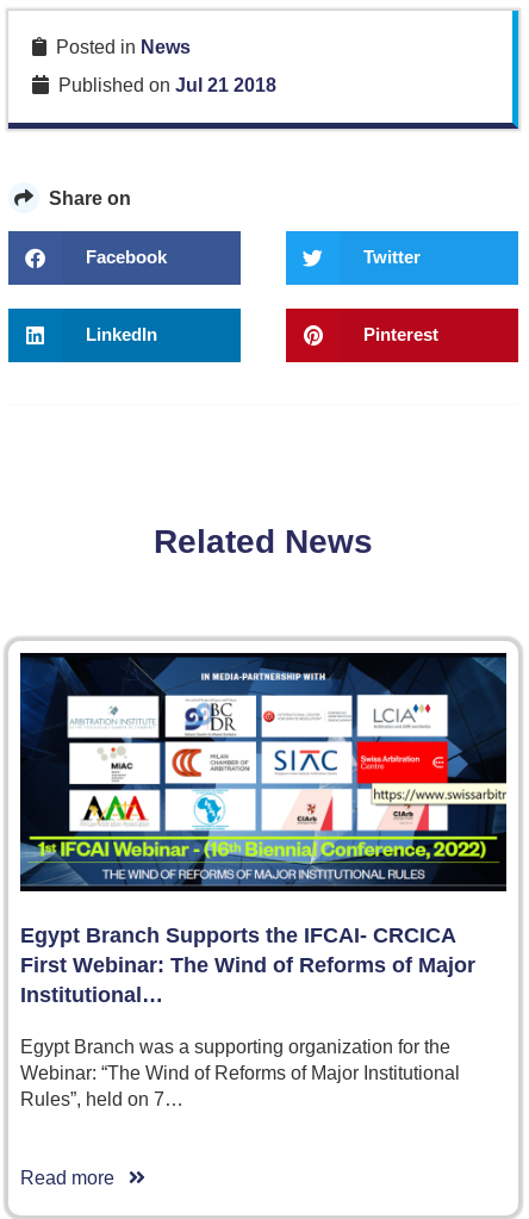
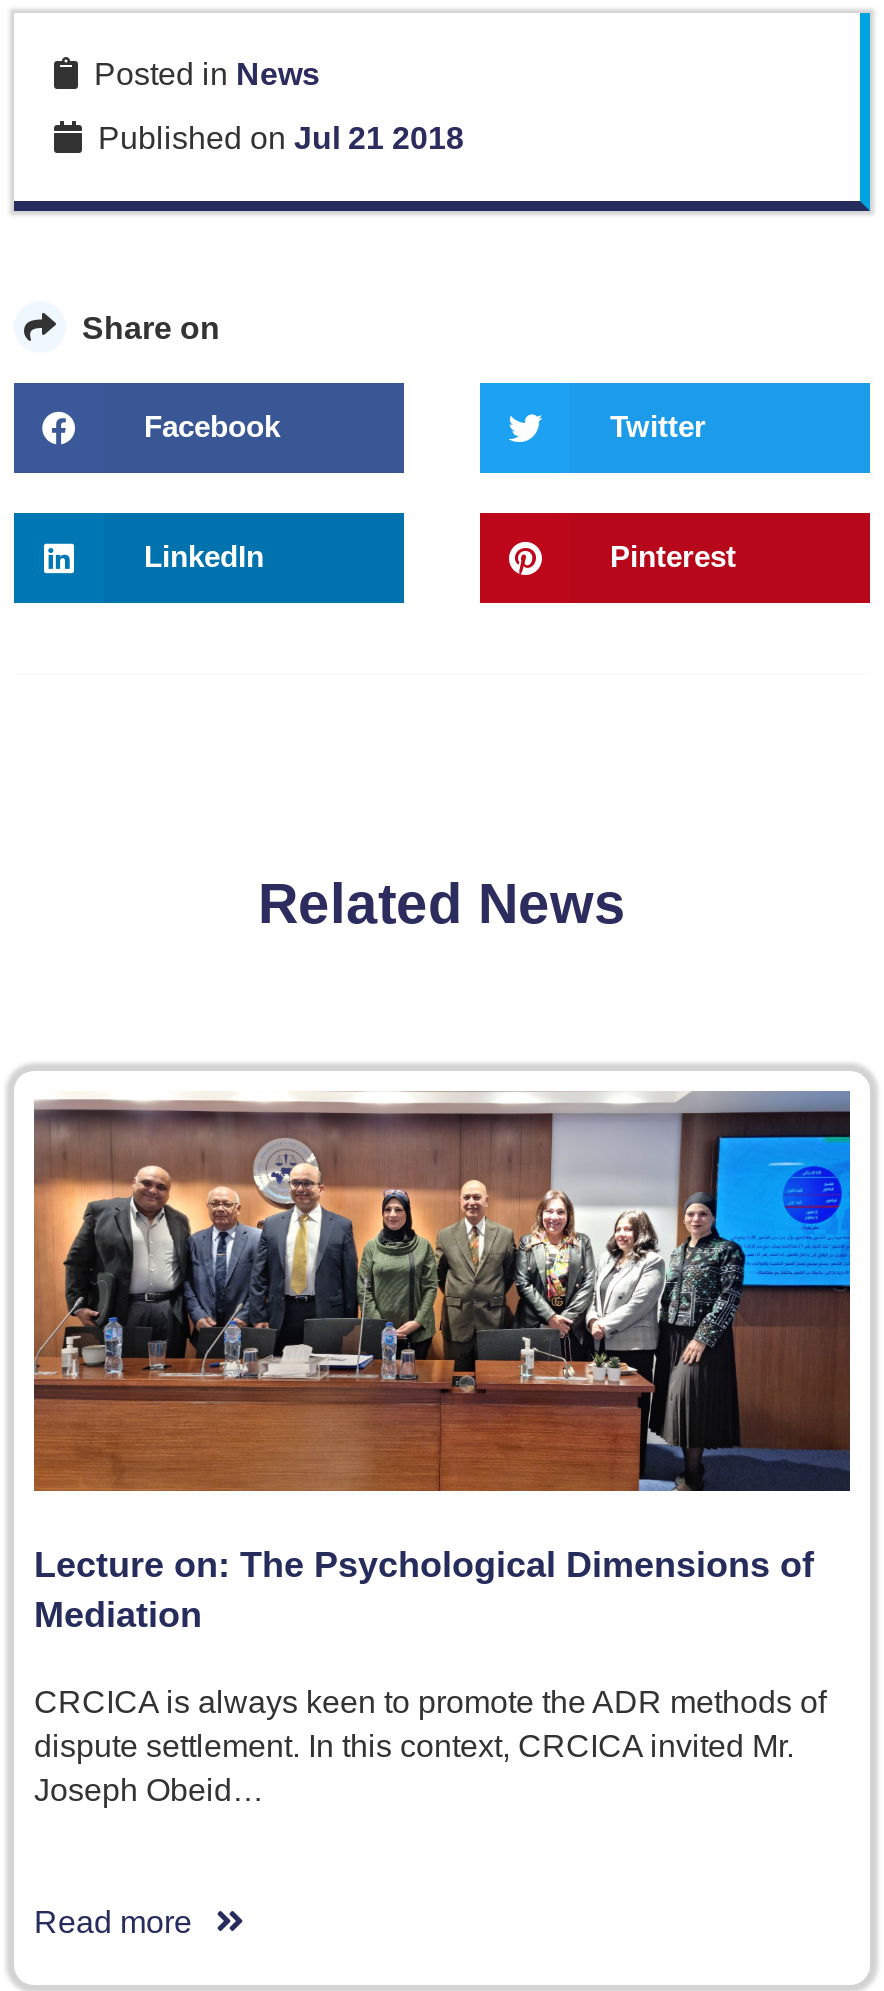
[19,652,508,1007] [image] | Egypt Branch Supports the IFCAI- CRCICA | First Webinar: The Wind of Reforms of Major | Institutional… -> [32,1091,852,1635] [image] | Lecture on: The Psychological Dimensions of | Mediation
[20,1036,460,1109] Egypt Branch was a supporting organization for the | Webinar: “The Wind of Reforms of Major Institutional | Rules”, held on 7… -> [34,1685,826,1807] CRCICA is always keen to promote the ADR methods of | dispute settlement. In this context, CRCICA invited Mr. | Joseph Obeid…

